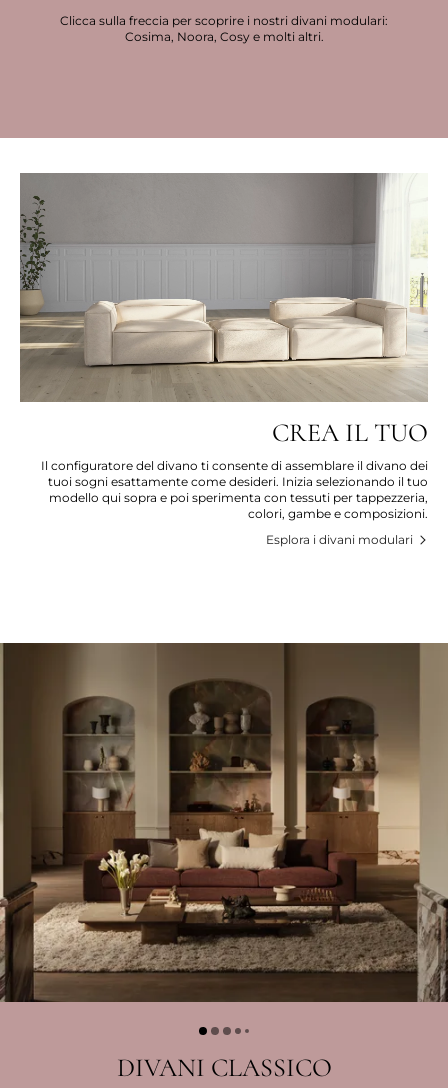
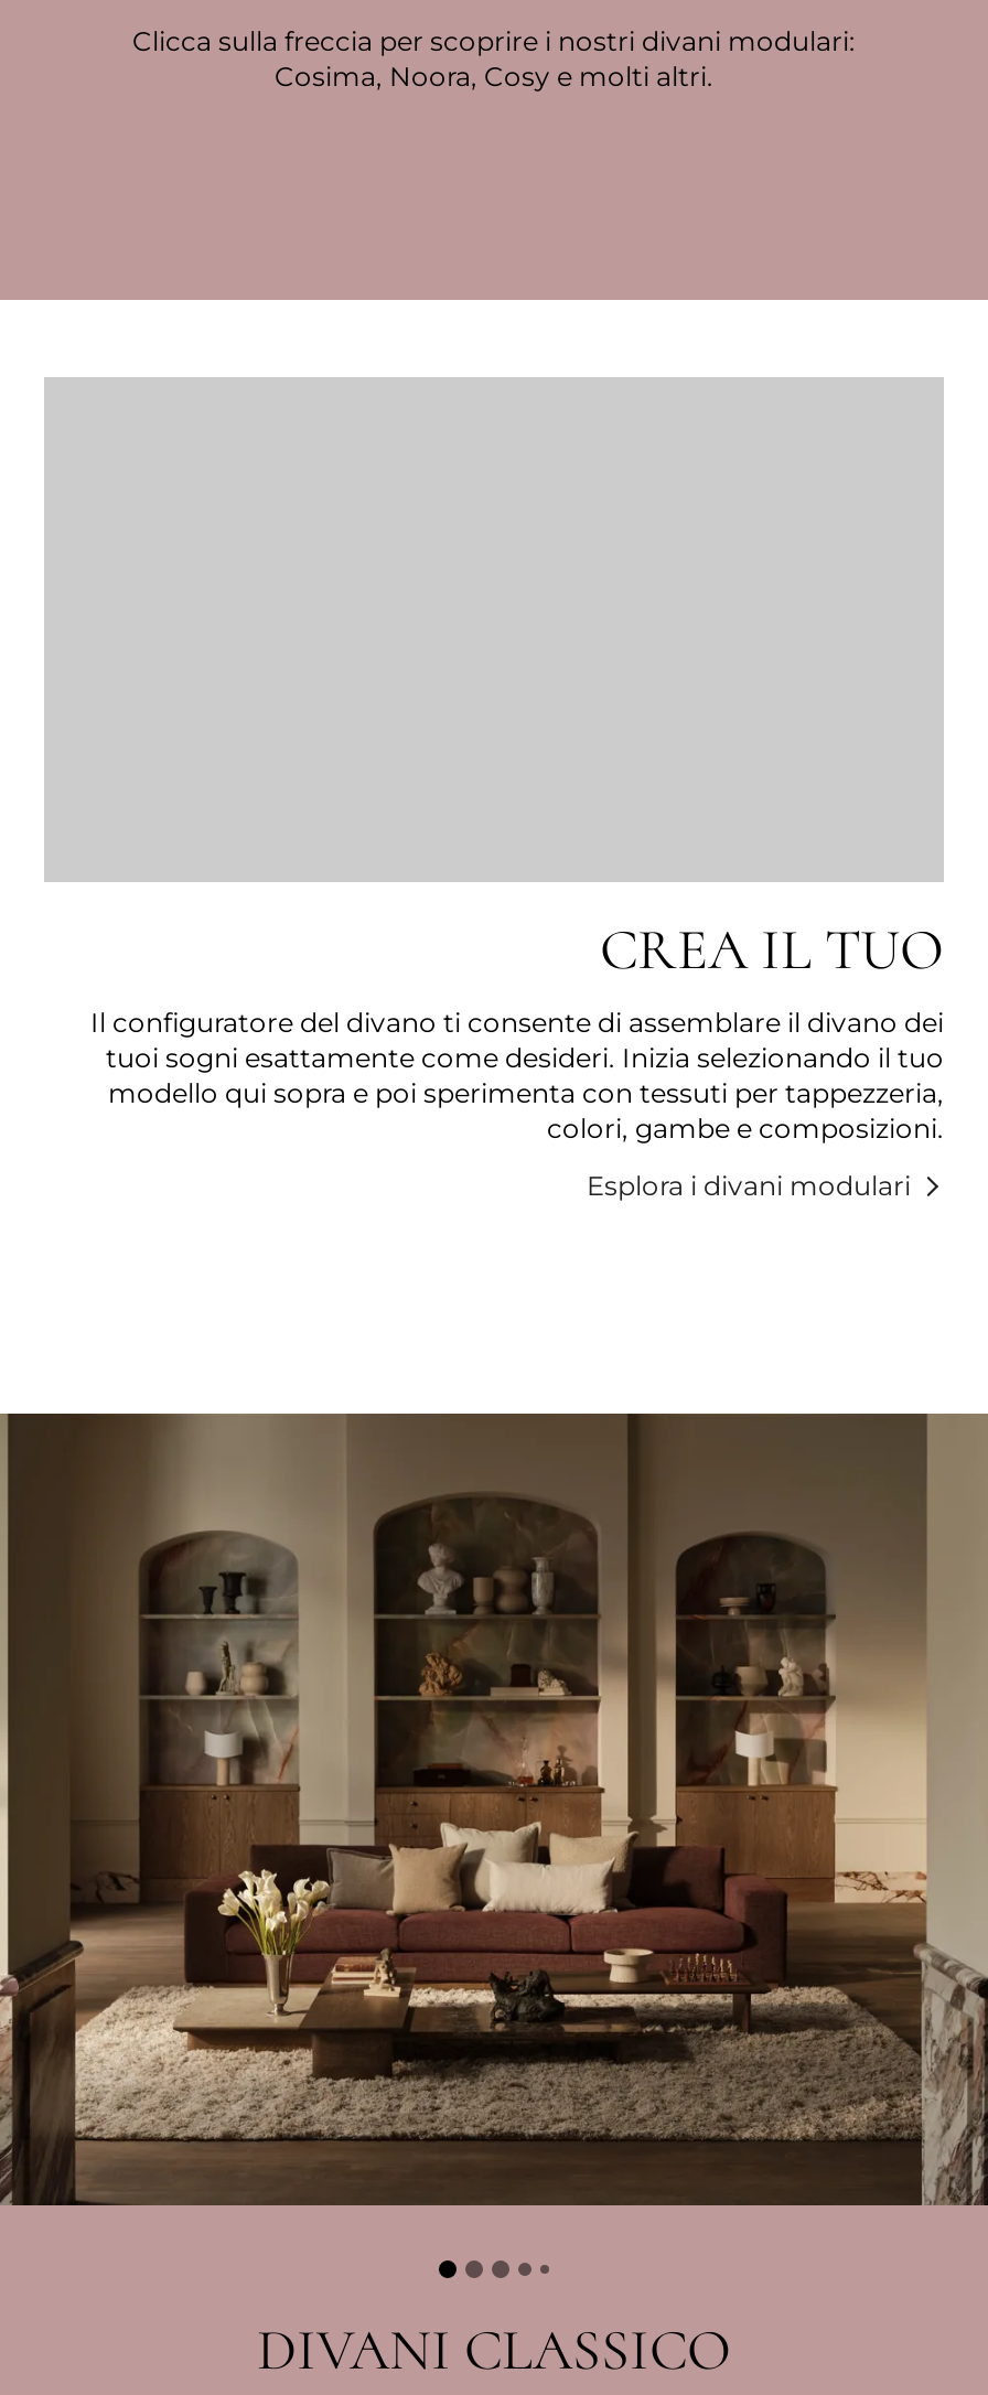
[20,173,427,402] [image] -> none

